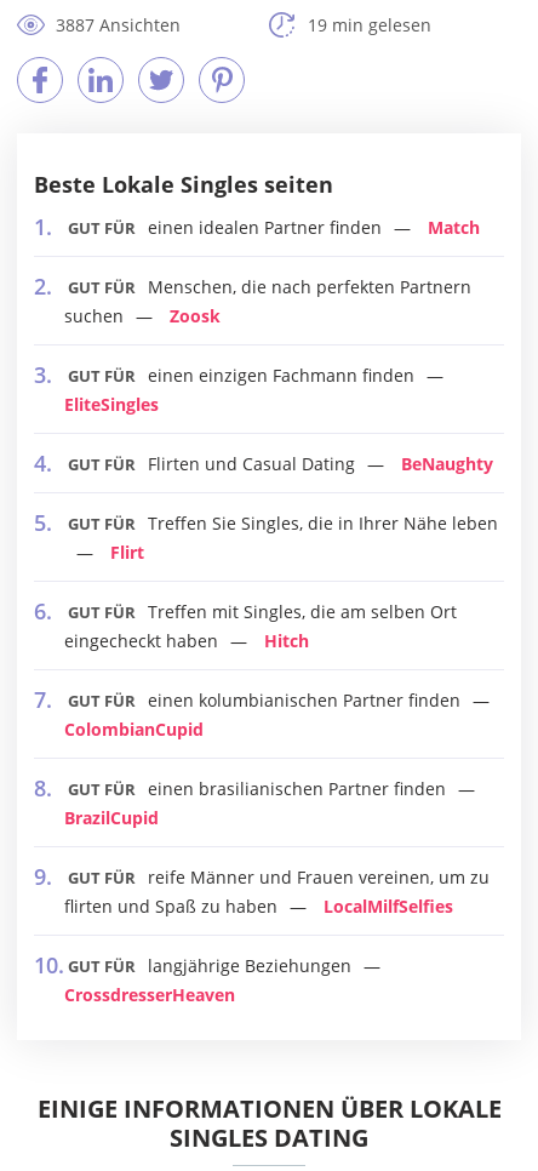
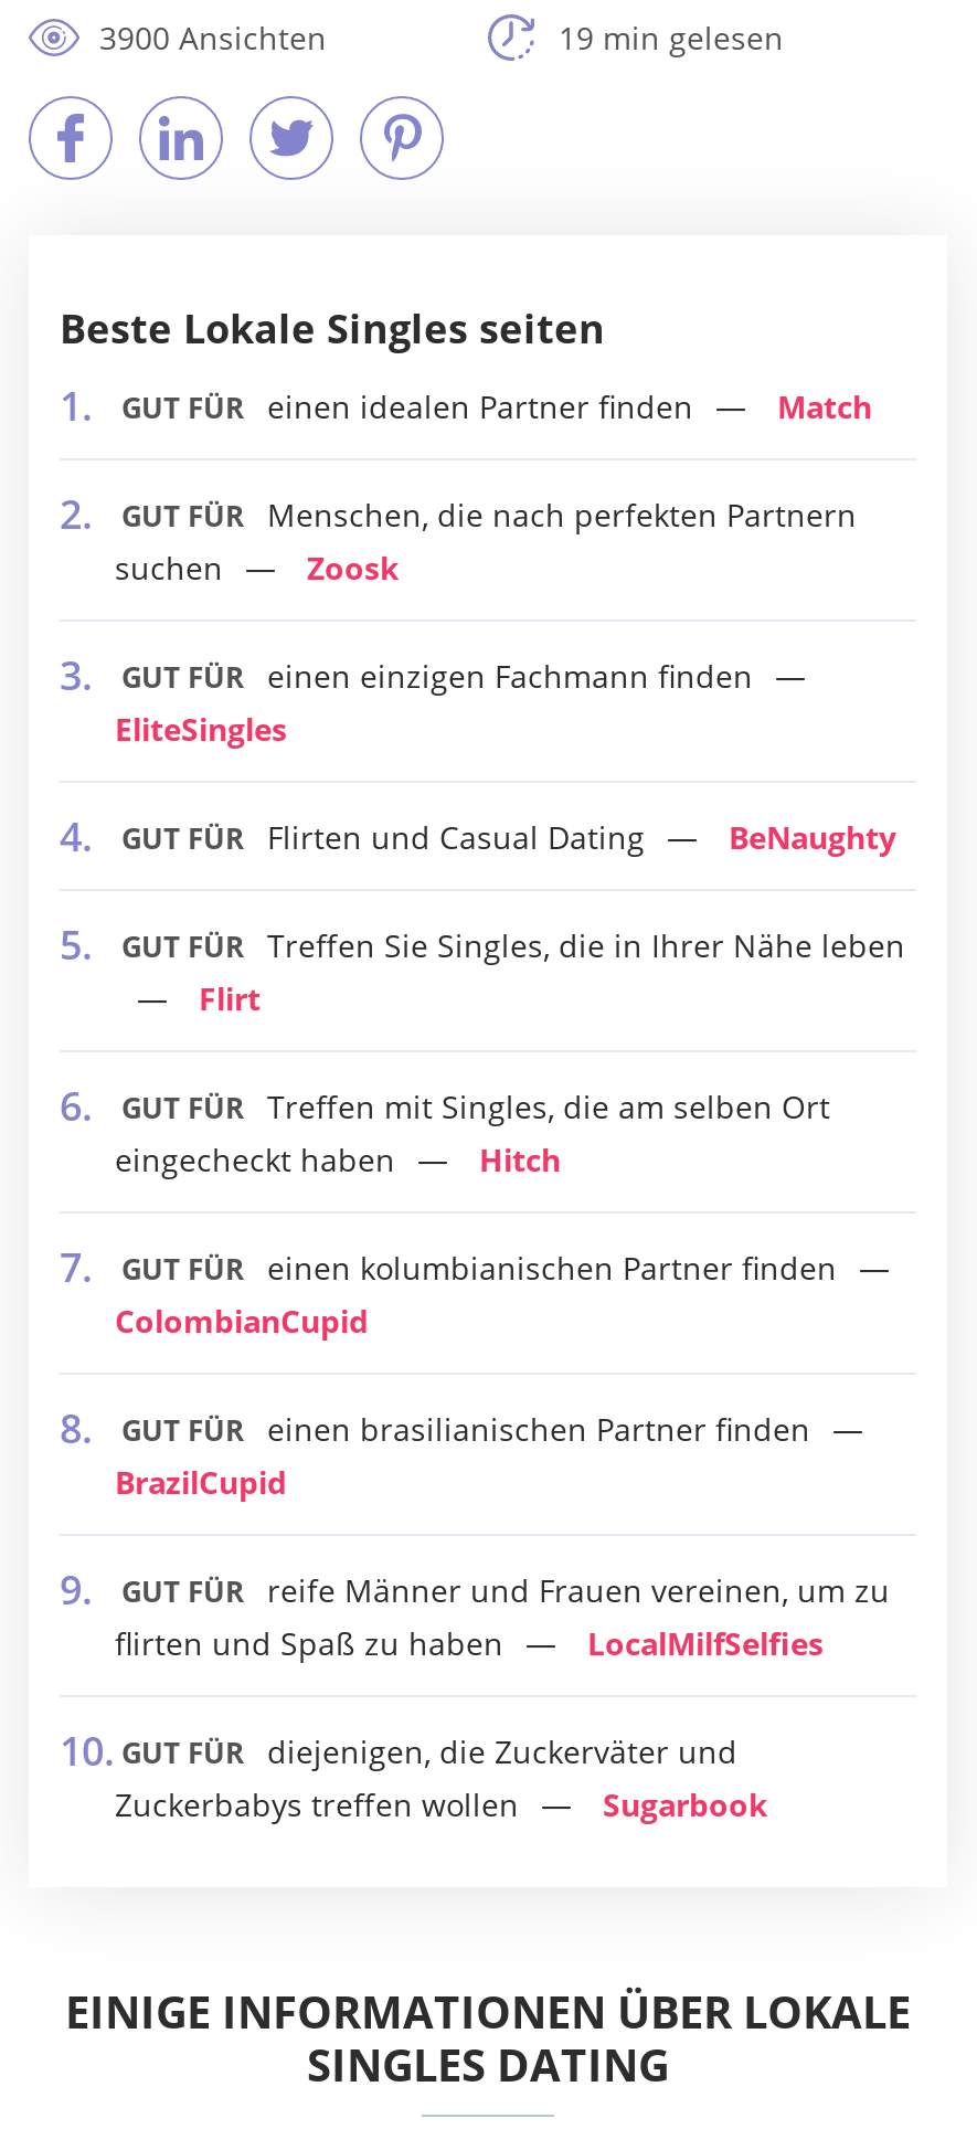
[56,13,181,36] 3887 Ansichten -> [99,17,327,59] 3900 Ansichten
[64,954,351,1006] GUT FÜR langjährige Beziehungen | CrossdresserHeaven -> [115,1730,768,1825] GUT FÜR diejenigen, die Zuckerväter und | Zuckerbabys treffen wollen | Sugarbook

